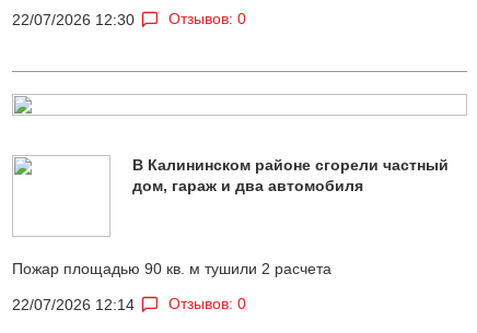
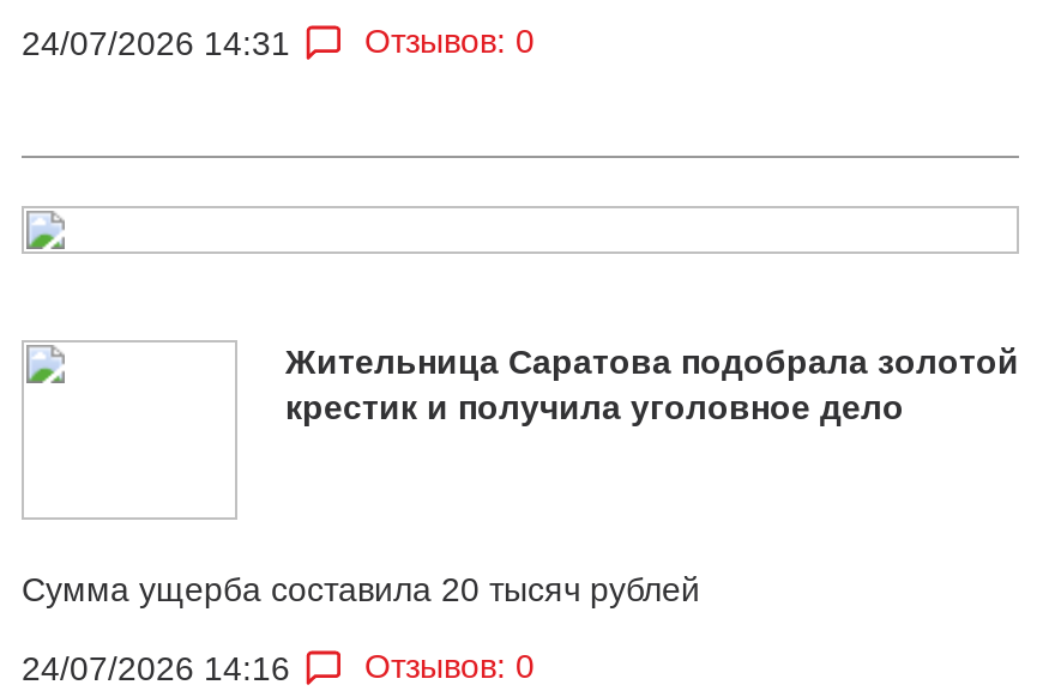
[12,9,246,28] 22/07/2026 12:30 Отзывов: 0 -> [22,21,535,62] 24/07/2026 14:31 Отзывов: 0
[132,156,449,194] В Калининском районе сгорели частный | дом, гараж и два автомобиля -> [285,342,1019,426] Жительница Саратова подобрала золотой | крестик и получила уголовное дело
[12,260,331,277] Пожар площадью 90 кв. м тушили 2 расчета -> [22,569,700,608] Сумма ущерба составила 20 тысяч рублей
[12,294,246,313] 22/07/2026 12:14 Отзывов: 0 -> [22,646,535,687] 24/07/2026 14:16 Отзывов: 0

